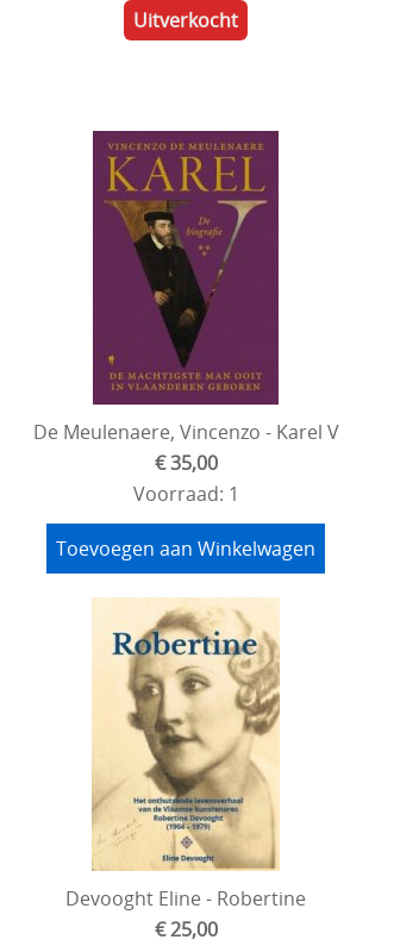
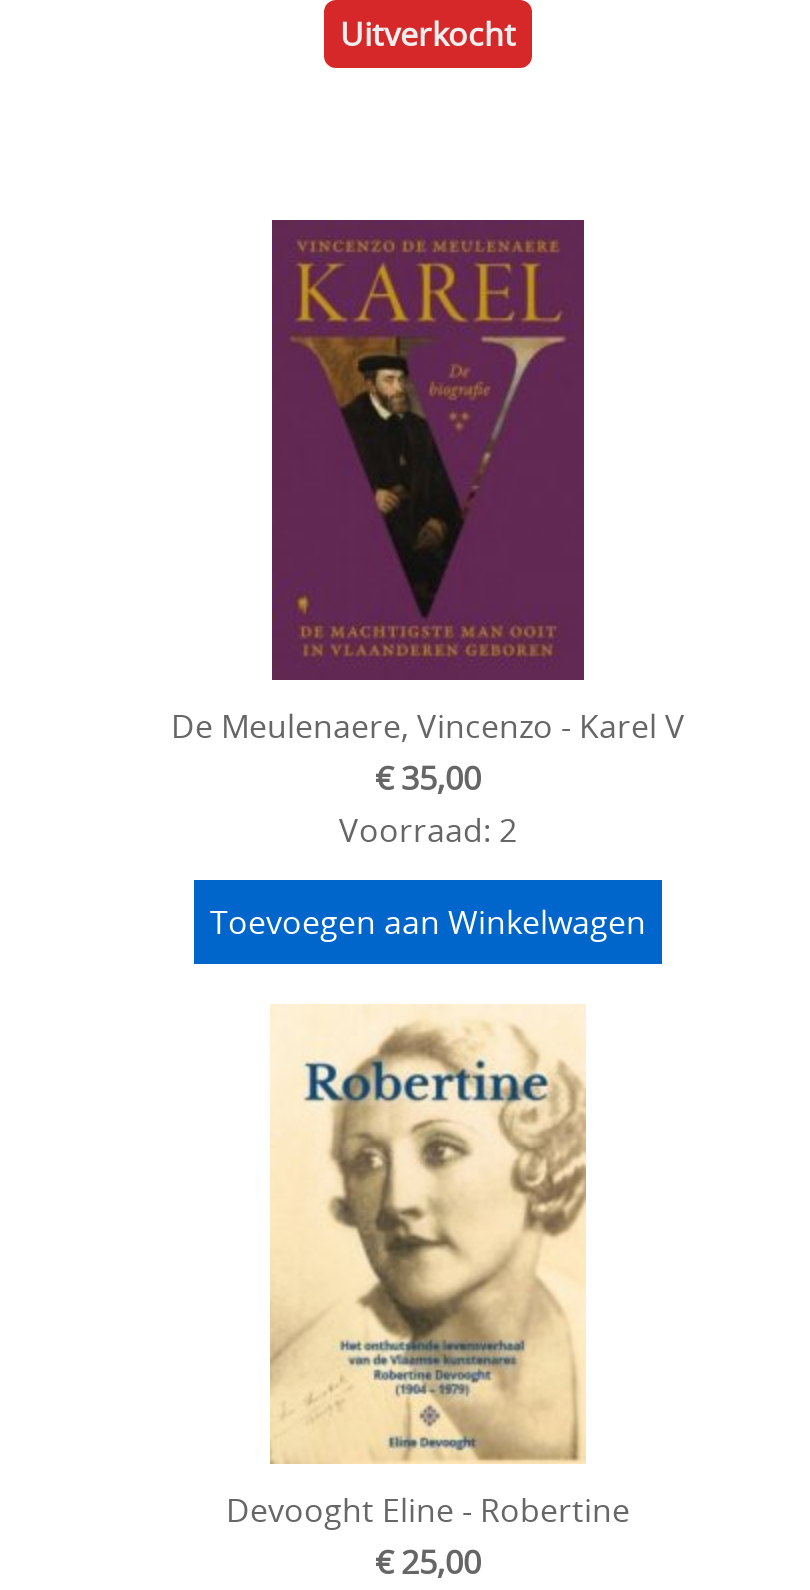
[133,481,239,507] Voorraad: 1 -> [339,808,517,852] Voorraad: 2

